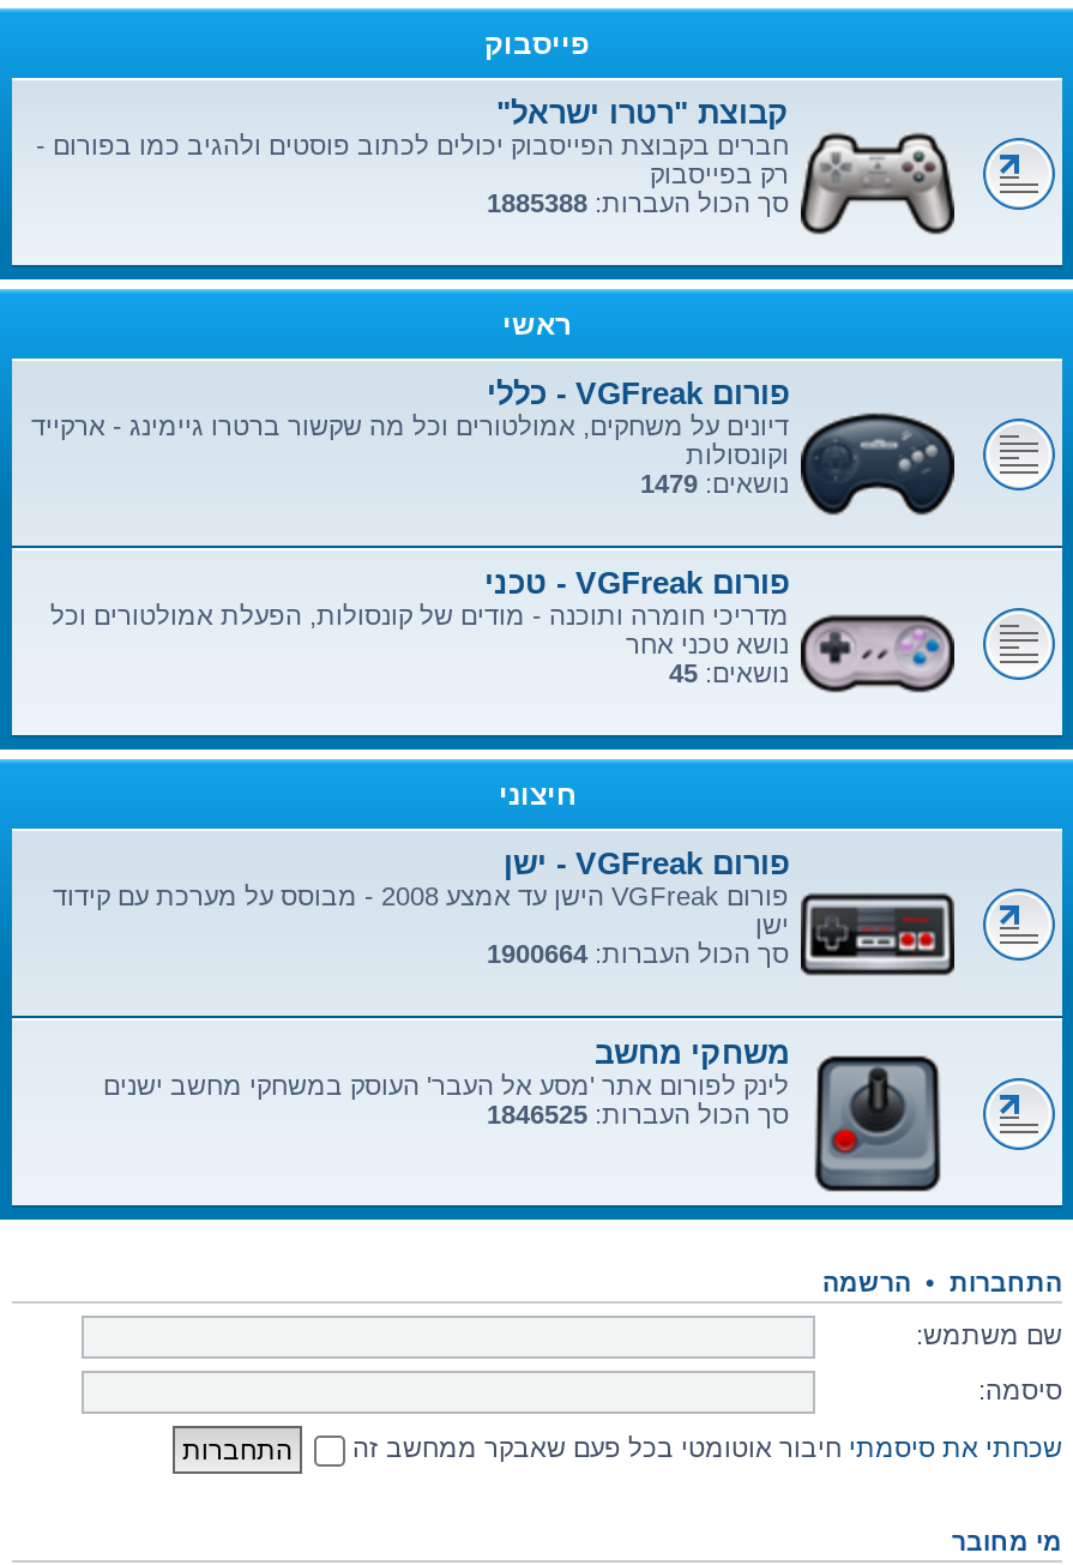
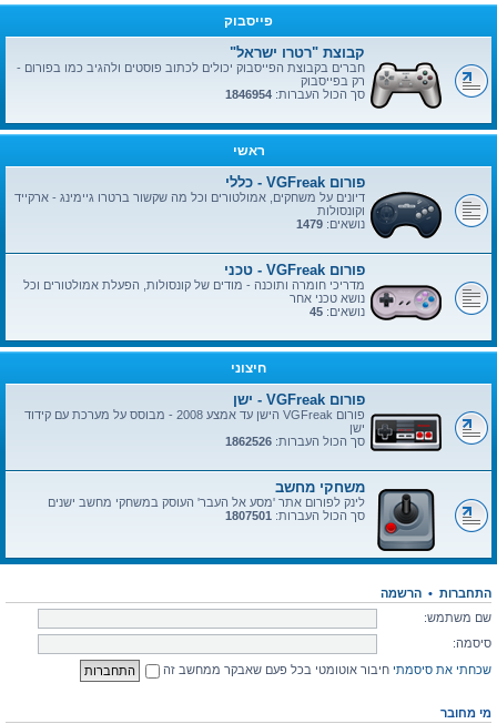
[487,188,789,217] סך הכול העברות: 1885388 -> [225,88,365,101] סך הכול העברות: 1846954
[487,939,789,968] סך הכול העברות: 1900664 -> [225,435,365,448] סך הכול העברות: 1862526
[487,1100,789,1128] סך הכול העברות: 1846525 -> [225,509,365,522] סך הכול העברות: 1807501

